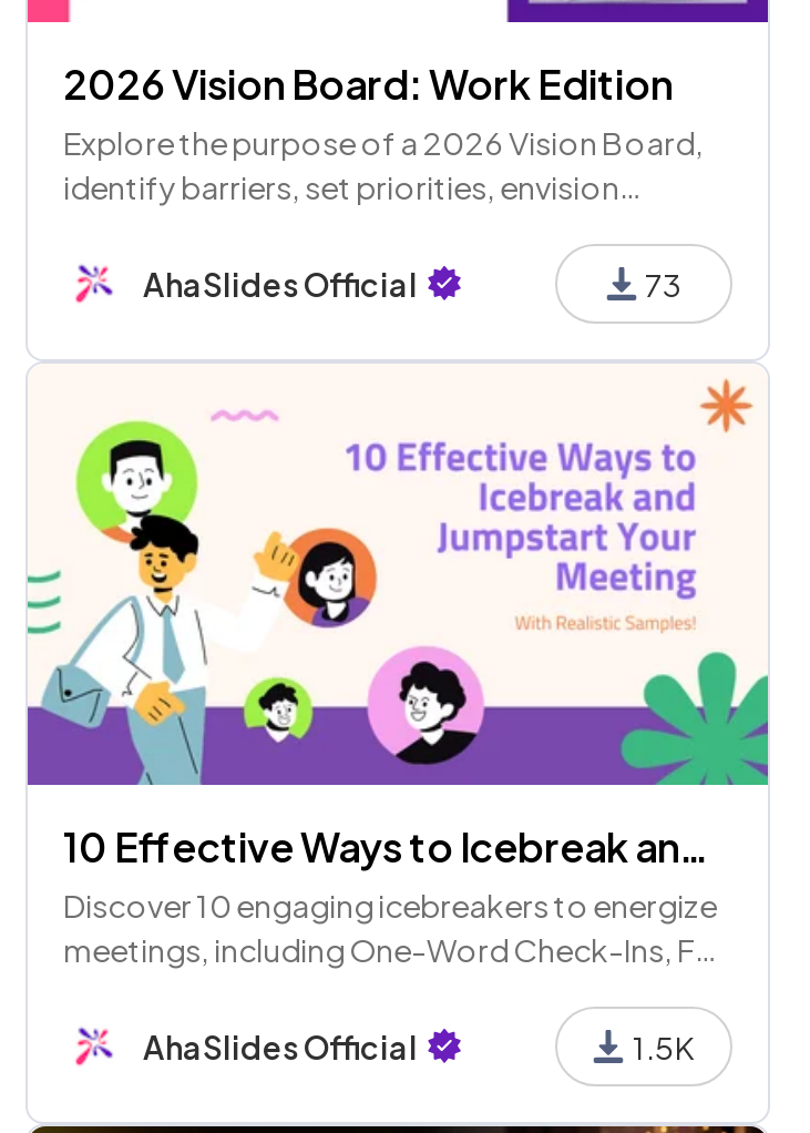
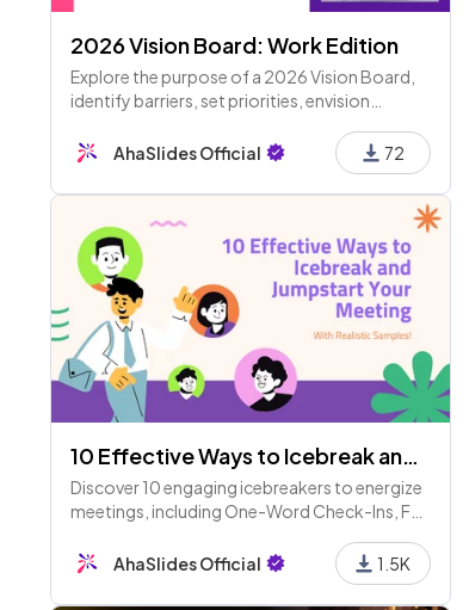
[645,263,683,303] 73 -> [384,141,404,163] 72

